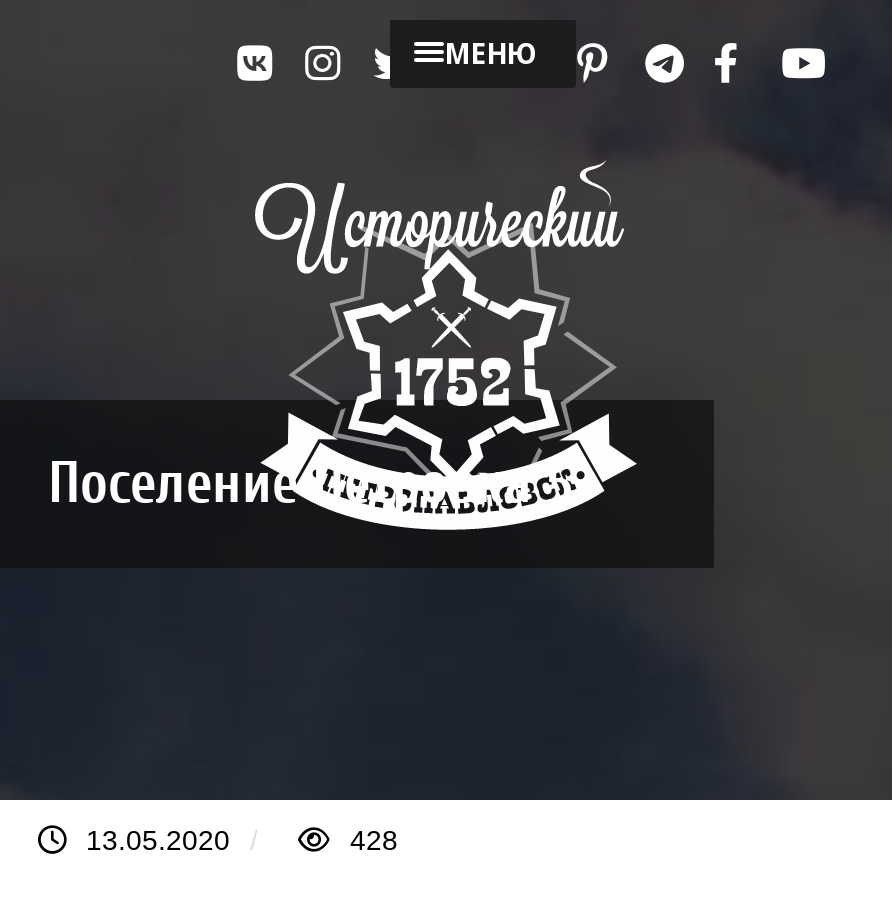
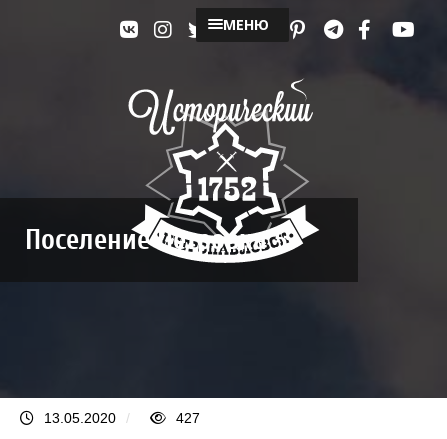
[350,824,398,856] 428 -> [176,410,200,426] 427

